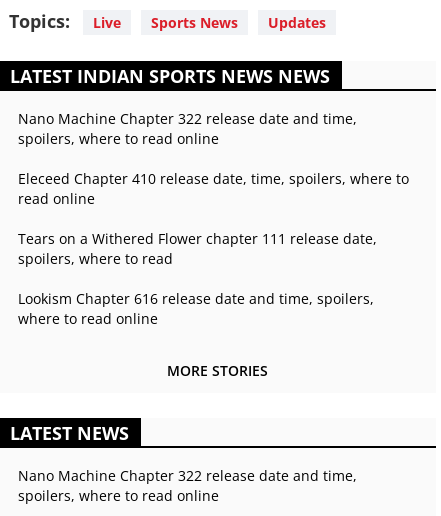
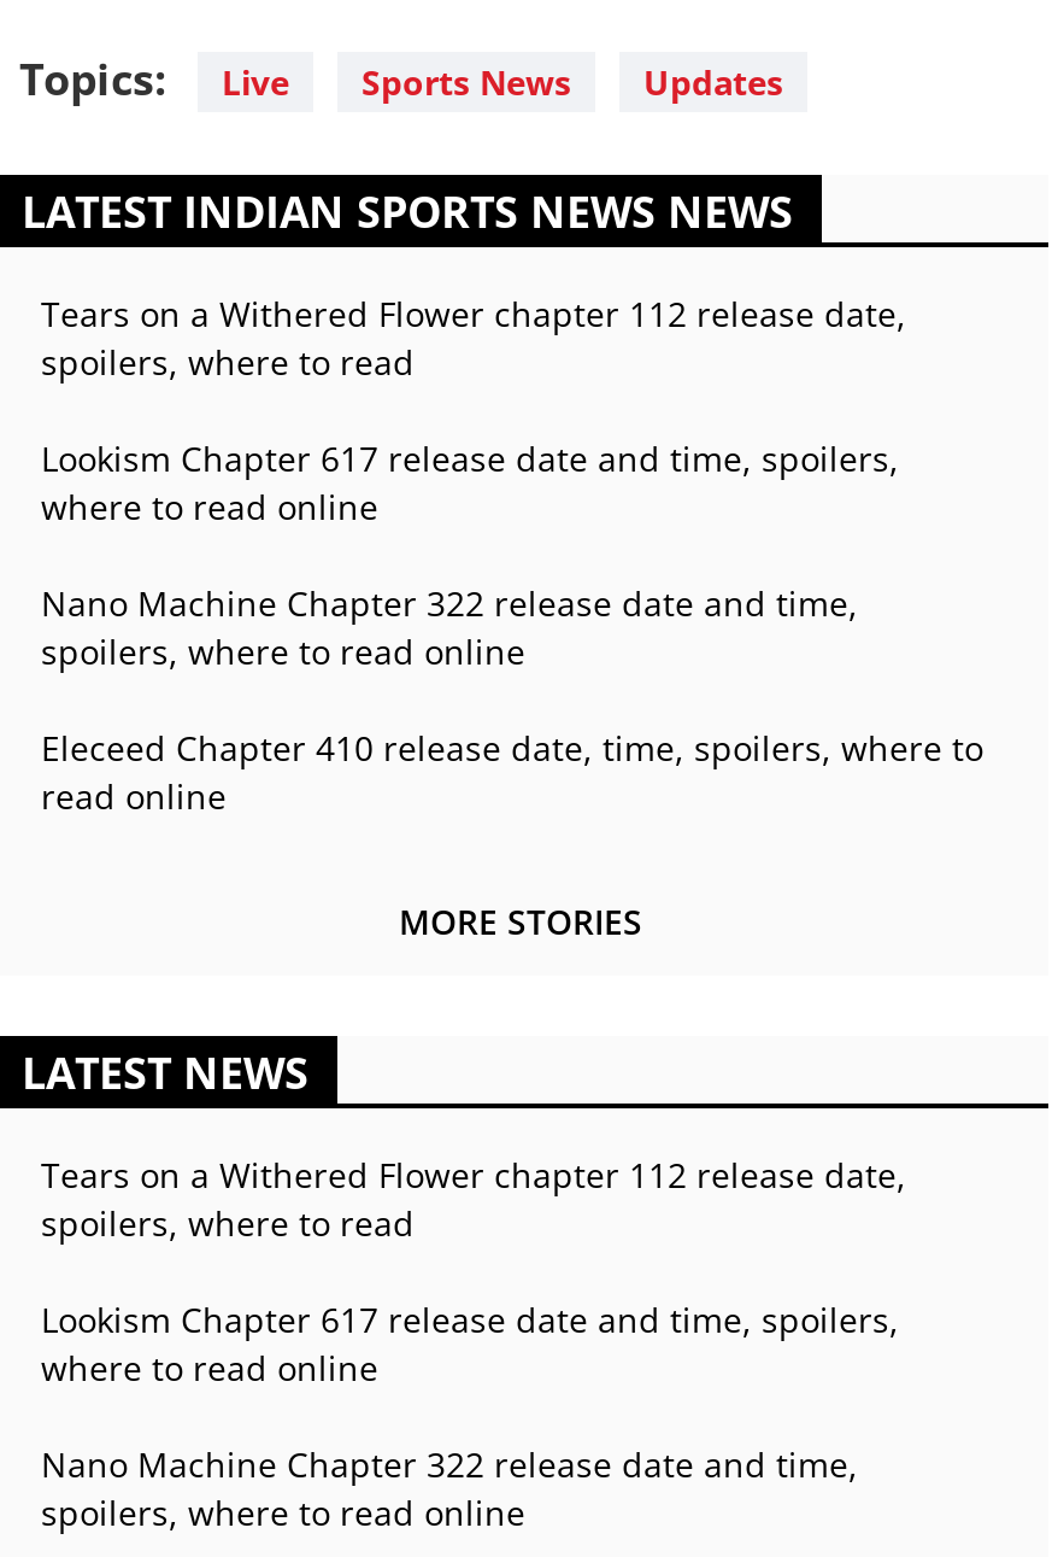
none -> [41,291,906,530] Tears on a Withered Flower chapter 112 release date, | spoilers, where to read | Lookism Chapter 617 release date and time, spoilers, | where to read online
[18,229,377,328] Tears on a Withered Flower chapter 111 release date, | spoilers, where to read | Lookism Chapter 616 release date and time, spoilers, | where to read online -> none
none -> [41,1152,906,1391] Tears on a Withered Flower chapter 112 release date, | spoilers, where to read | Lookism Chapter 617 release date and time, spoilers, | where to read online

